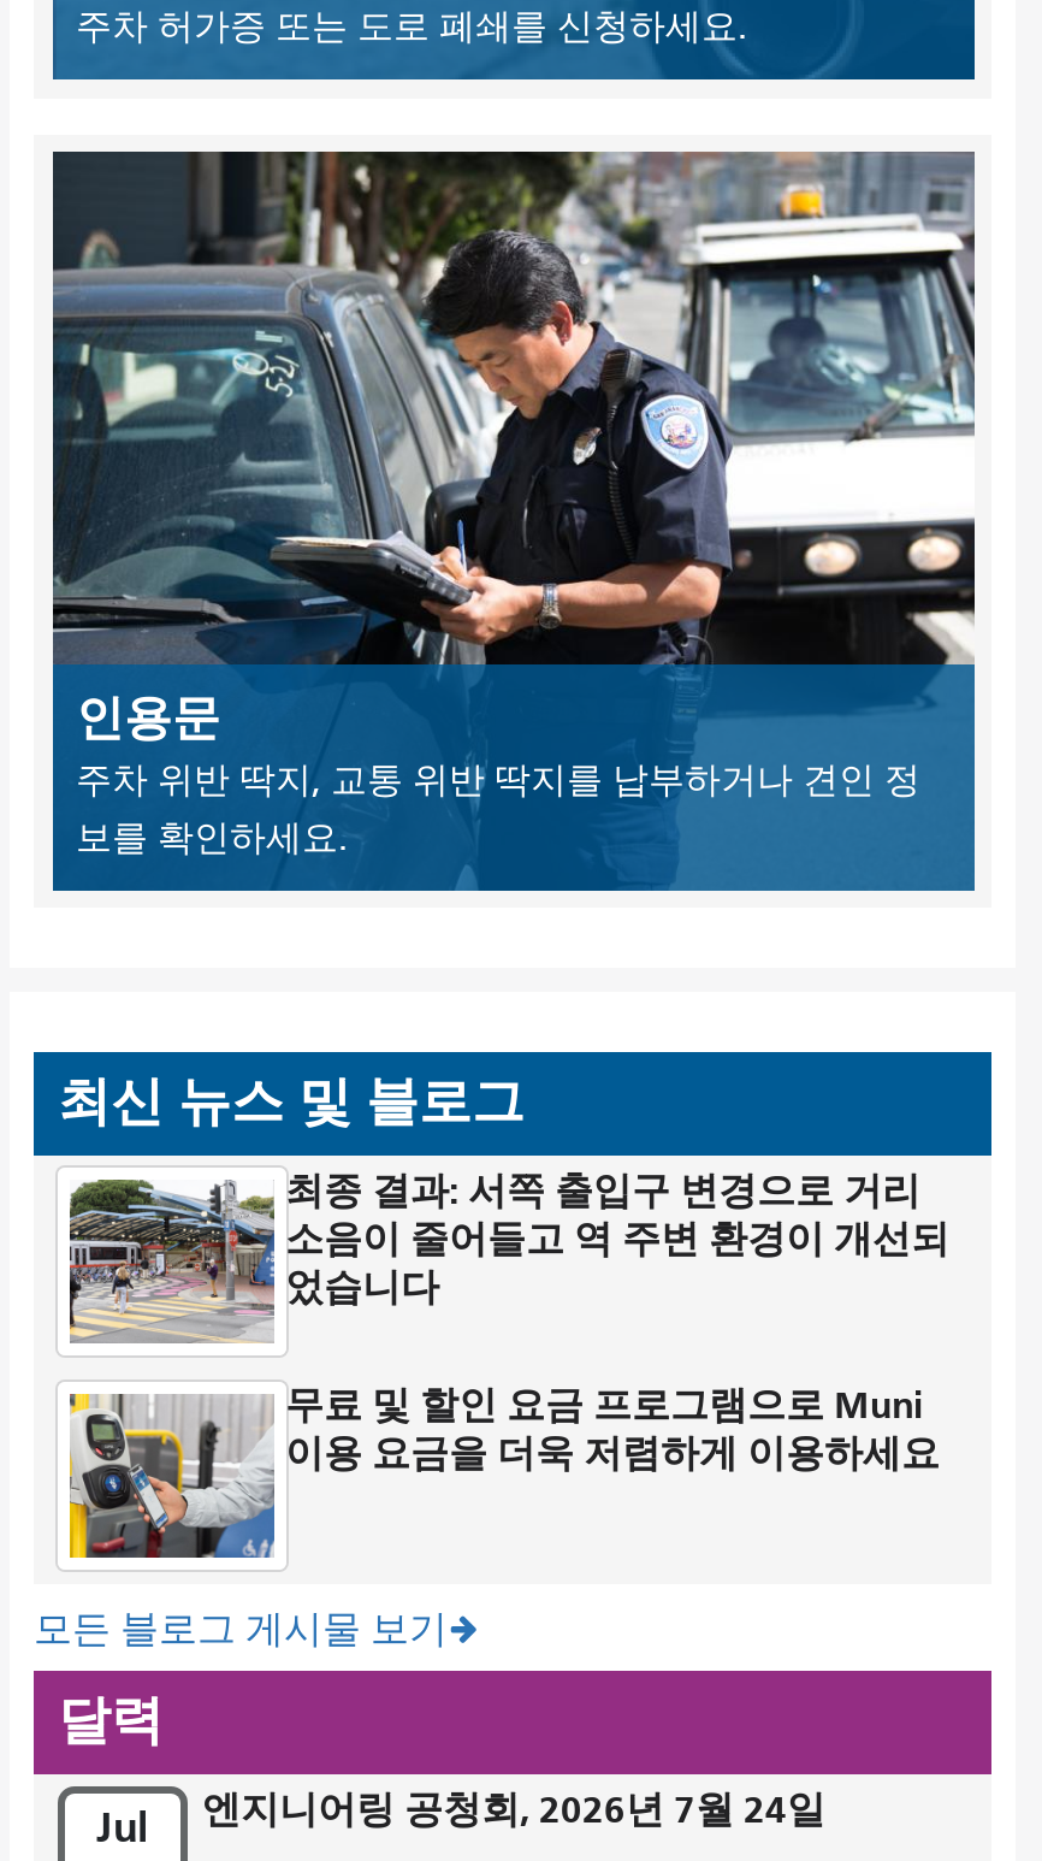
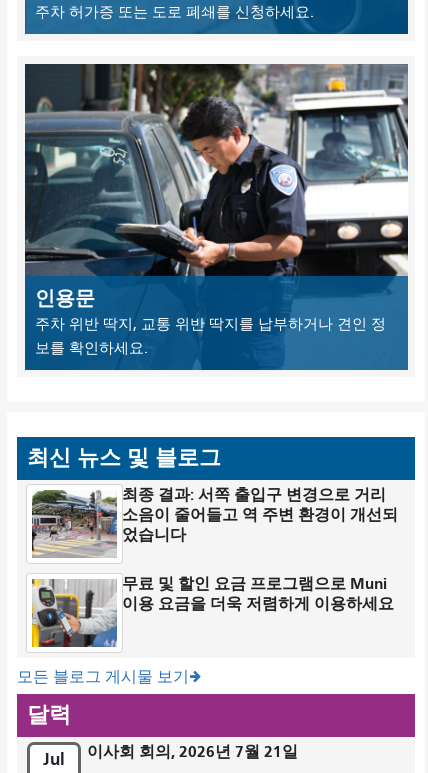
[202,1785,825,1831] 엔지니어링 공청회, 2026년 7월 24일 -> [87,742,298,761] 이사회 회의, 2026년 7월 21일

